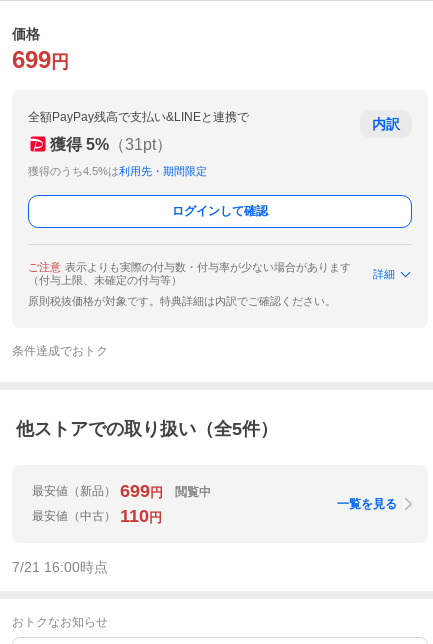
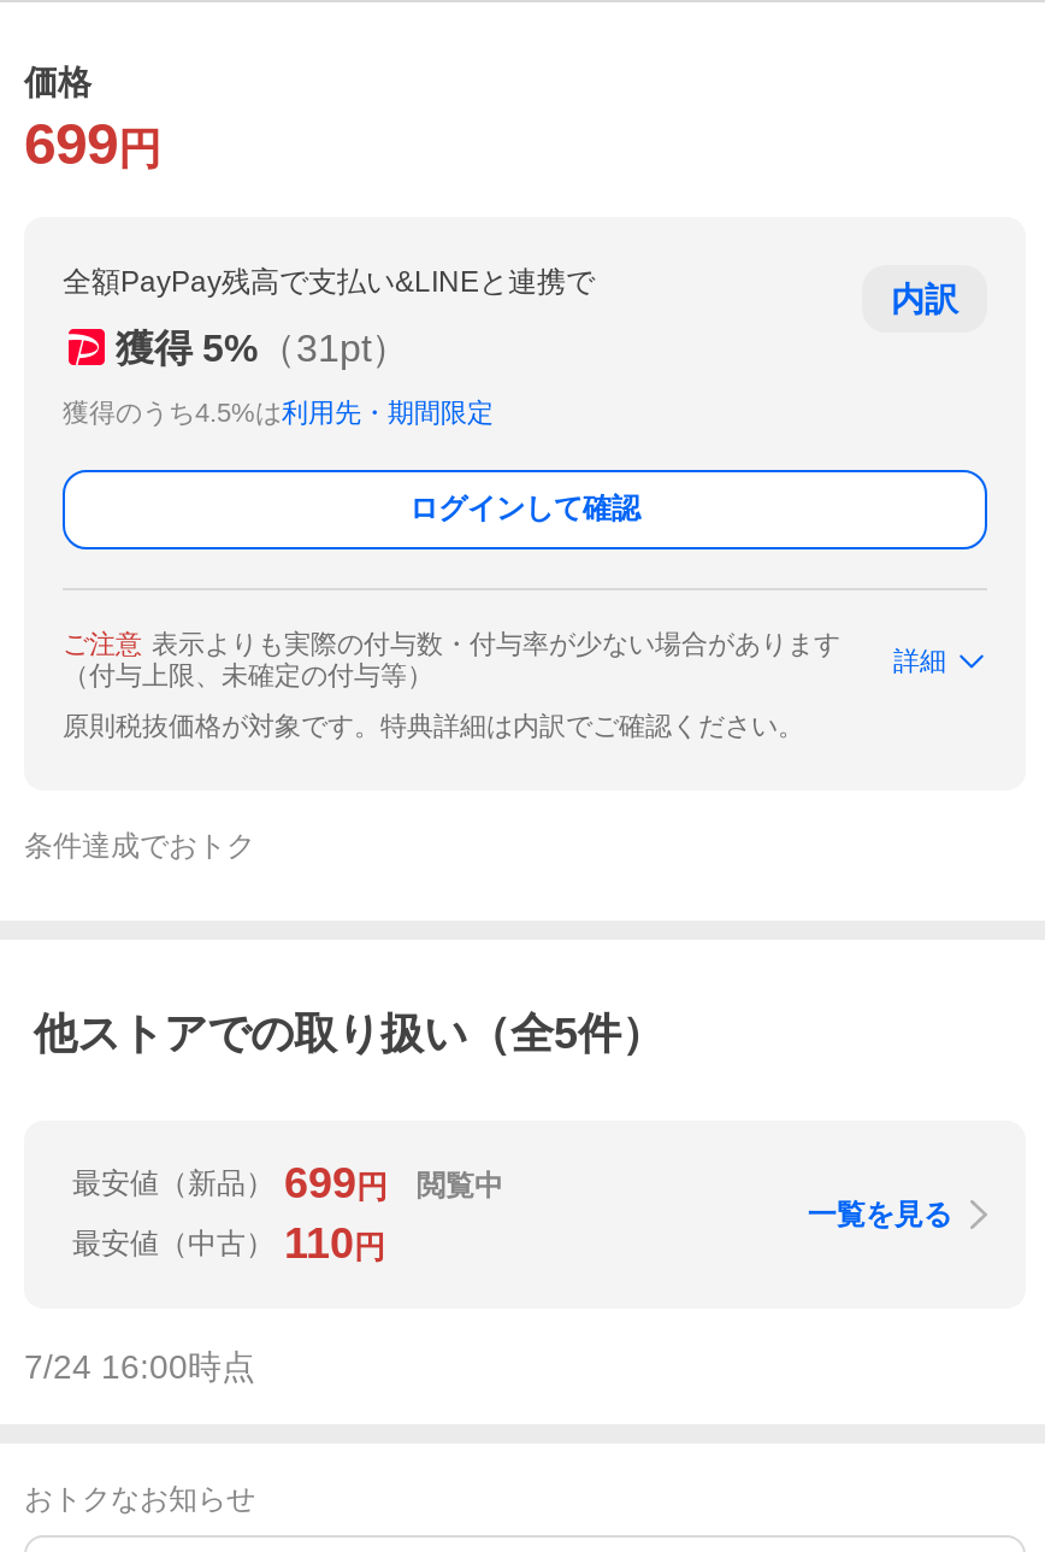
[12,559,108,575] 7/21 16:00時点 -> [24,1347,255,1386] 7/24 16:00時点

